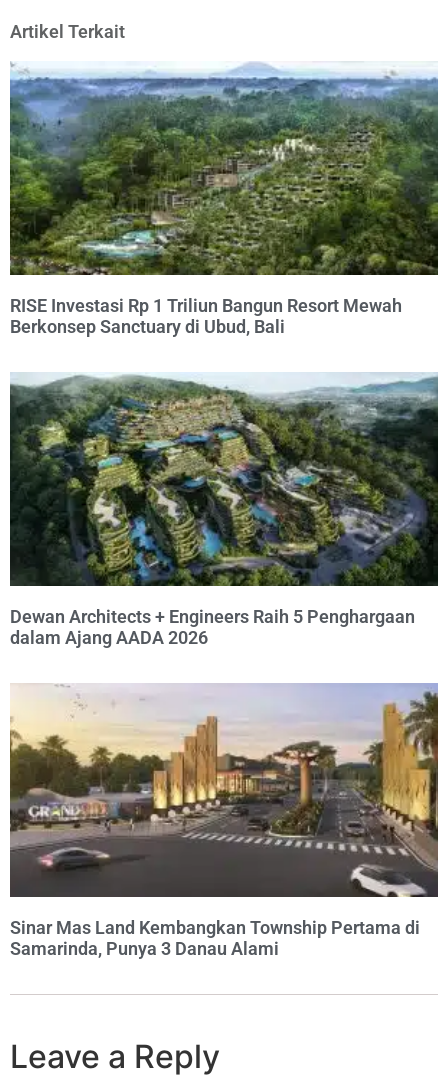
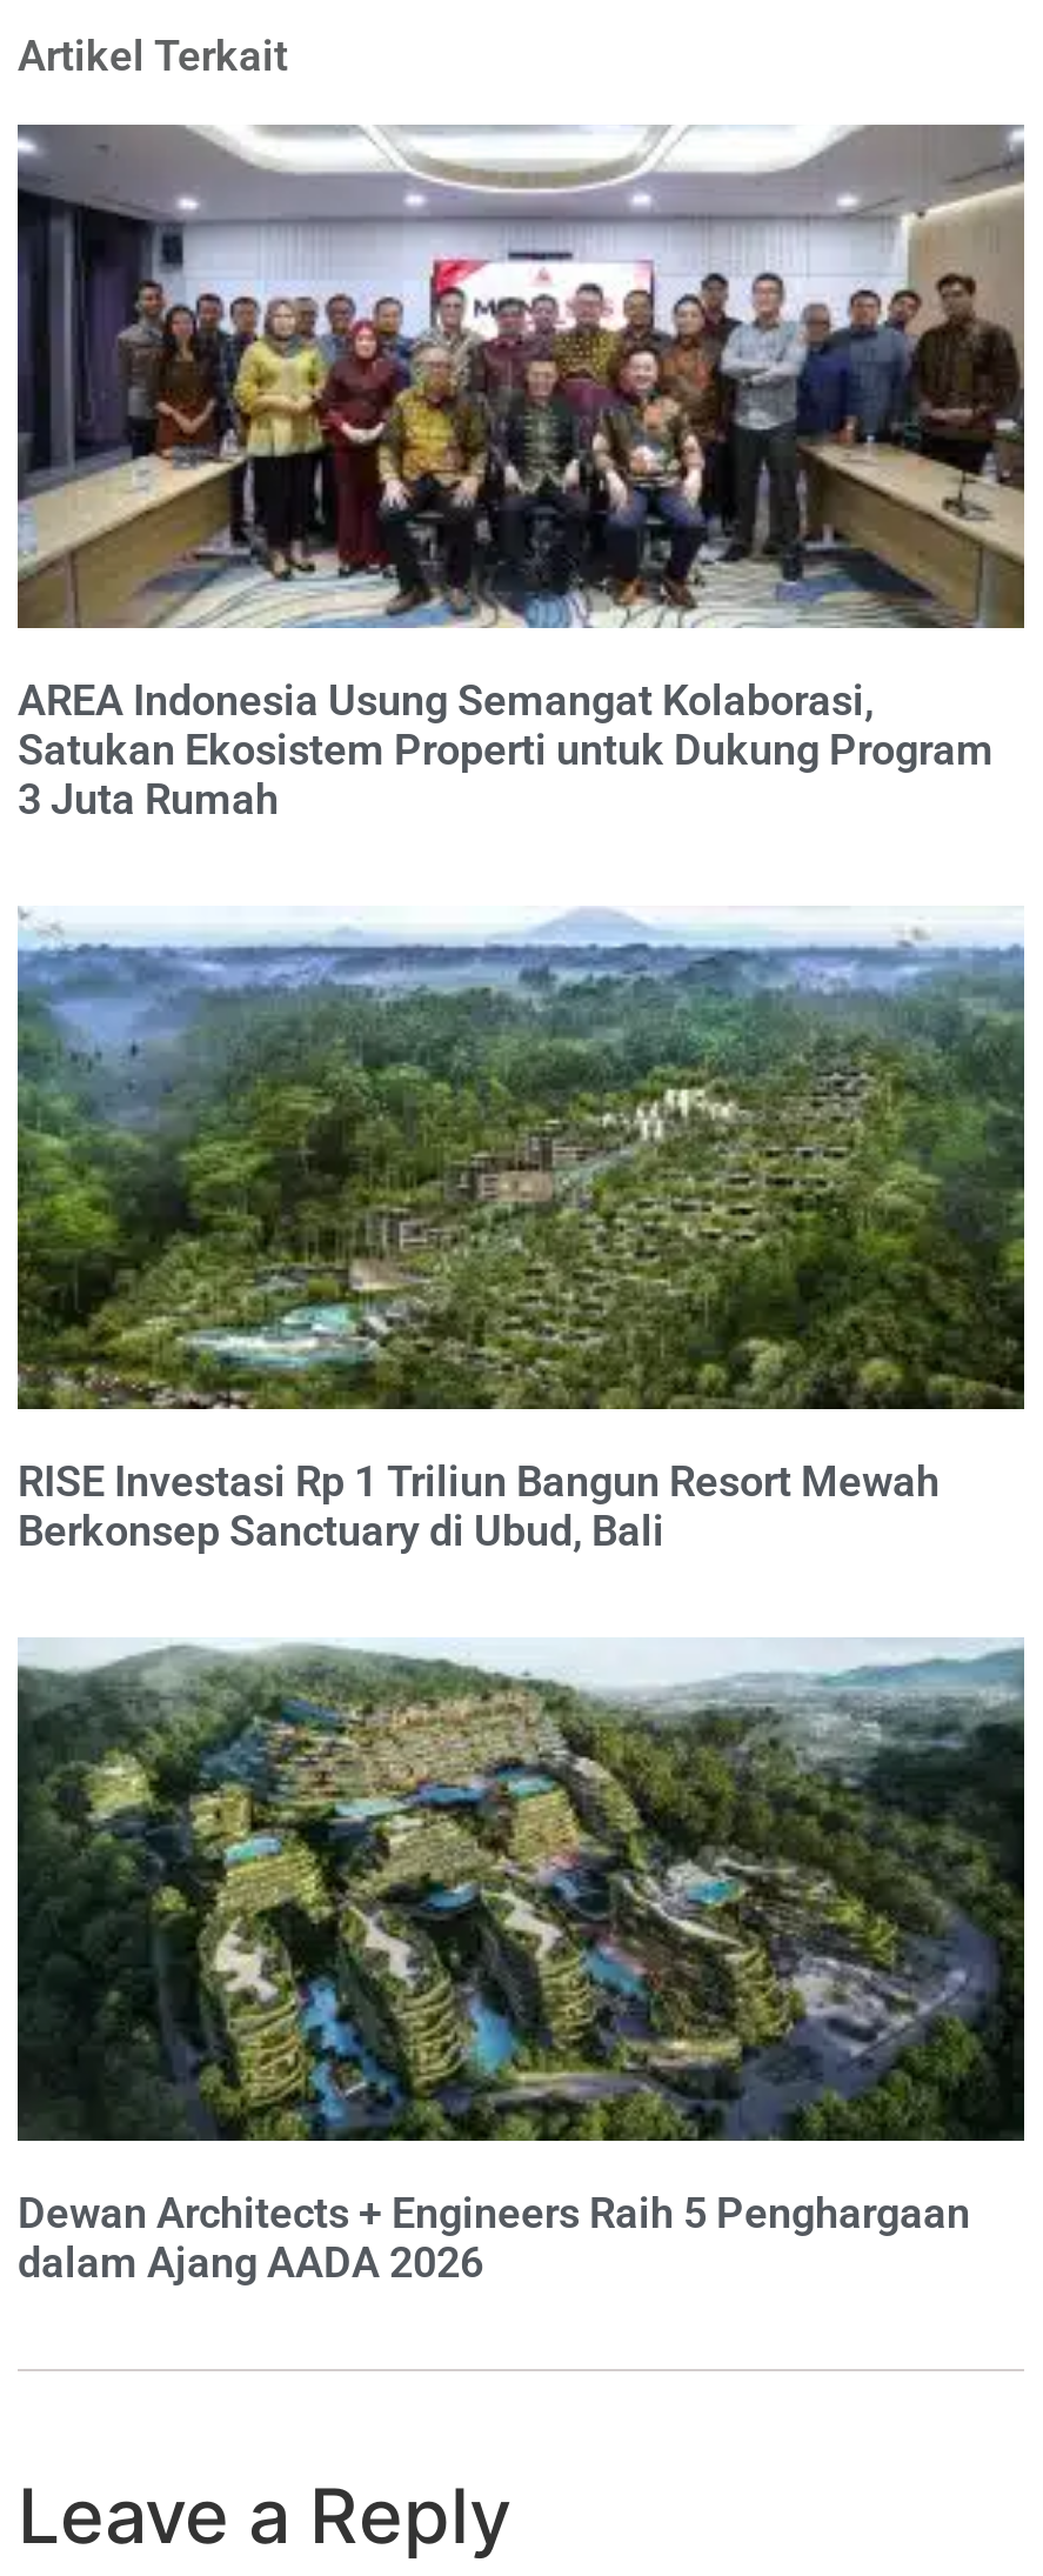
none -> [15,122,1027,824] [image] | AREA Indonesia Usung Semangat Kolaborasi, | Satukan Ekosistem Properti untuk Dukung Program | 3 Juta Rumah
moved [8,61,440,648] -> [13,906,1029,2287]: [image] | RISE Investasi Rp 1 Triliun Bangun Resort Mewah | Berkonsep Sanctuary di Ubud, Bali | Dewan Architects + Engineers Raih 5 Penghargaan | dalam Ajang AADA 2026
[9,683,439,959] [image] | Sinar Mas Land Kembangkan Township Pertama di | Samarinda, Punya 3 Danau Alami -> none

